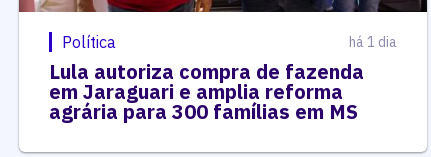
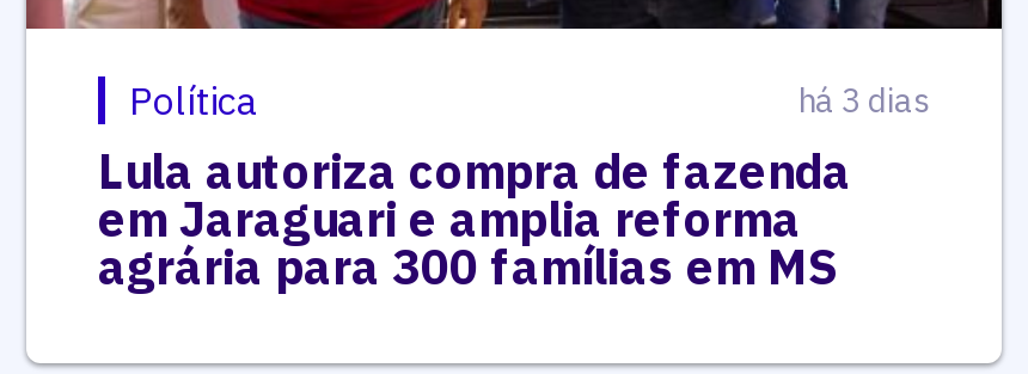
[349,33,397,51] há 1 dia -> [798,79,930,122] há 3 dias

